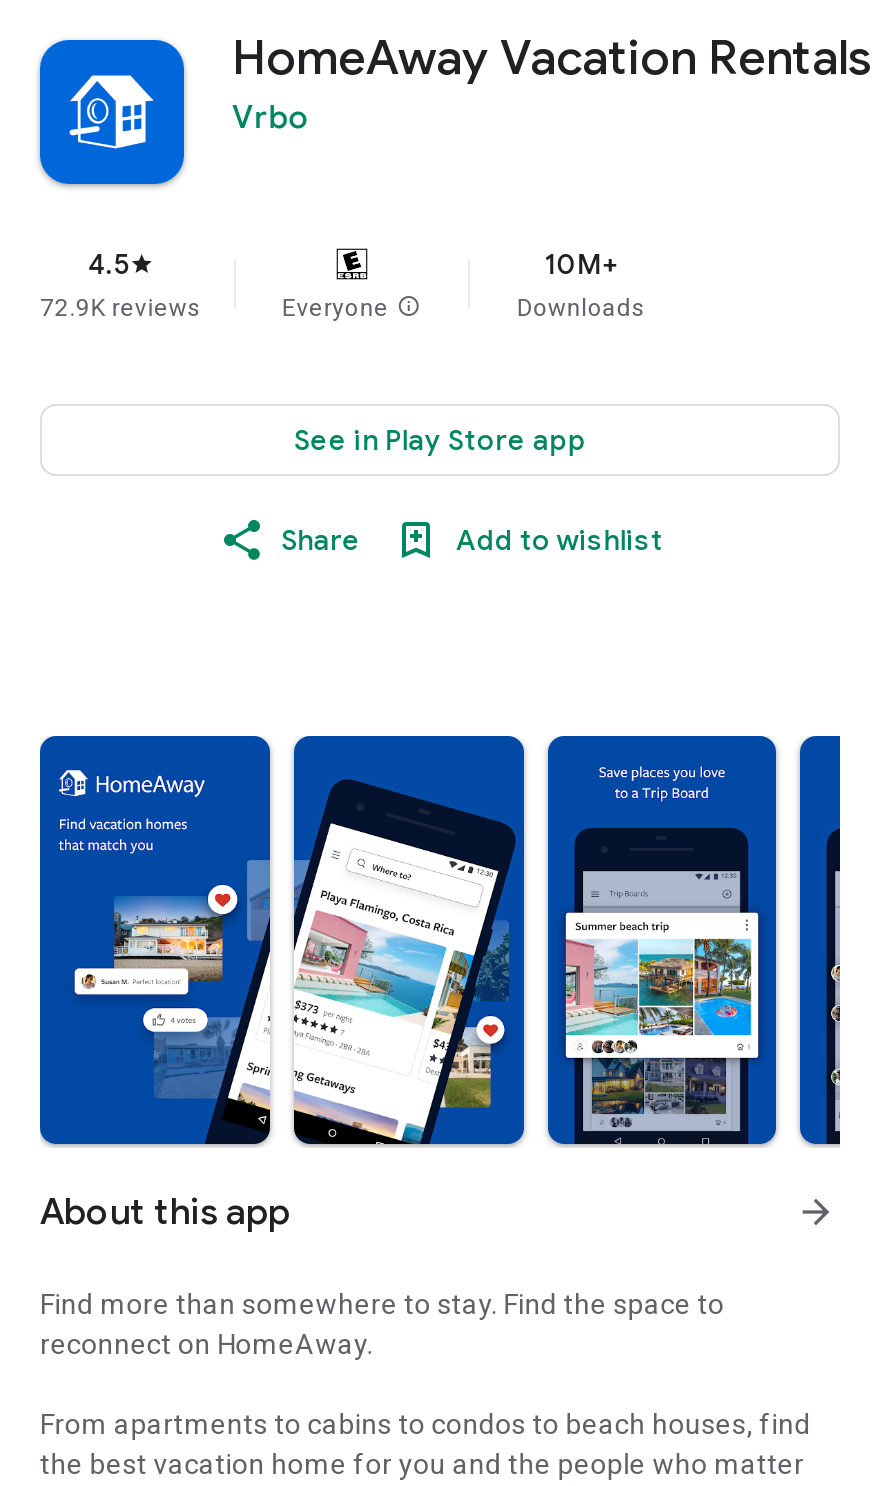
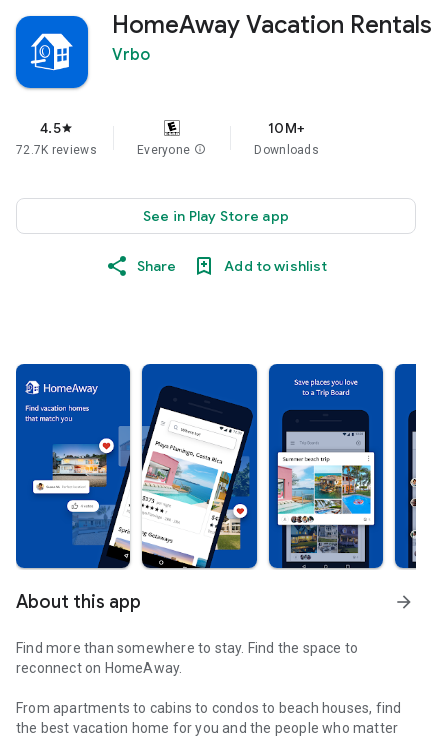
[40,294,202,322] 72.9K reviews -> [16,143,97,157] 72.7K reviews

